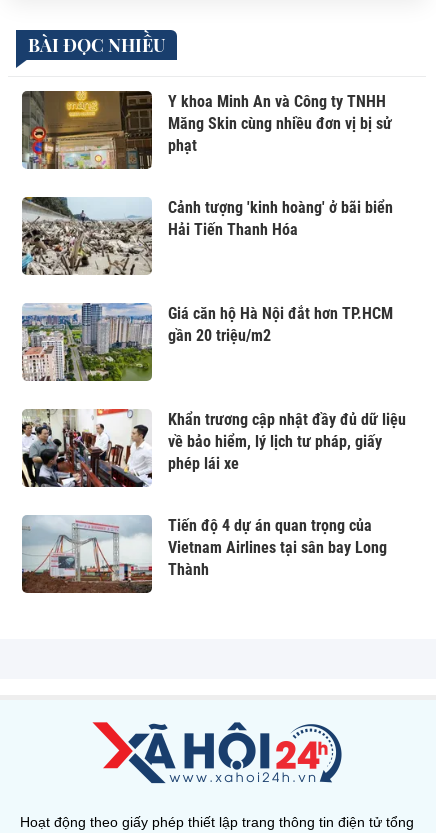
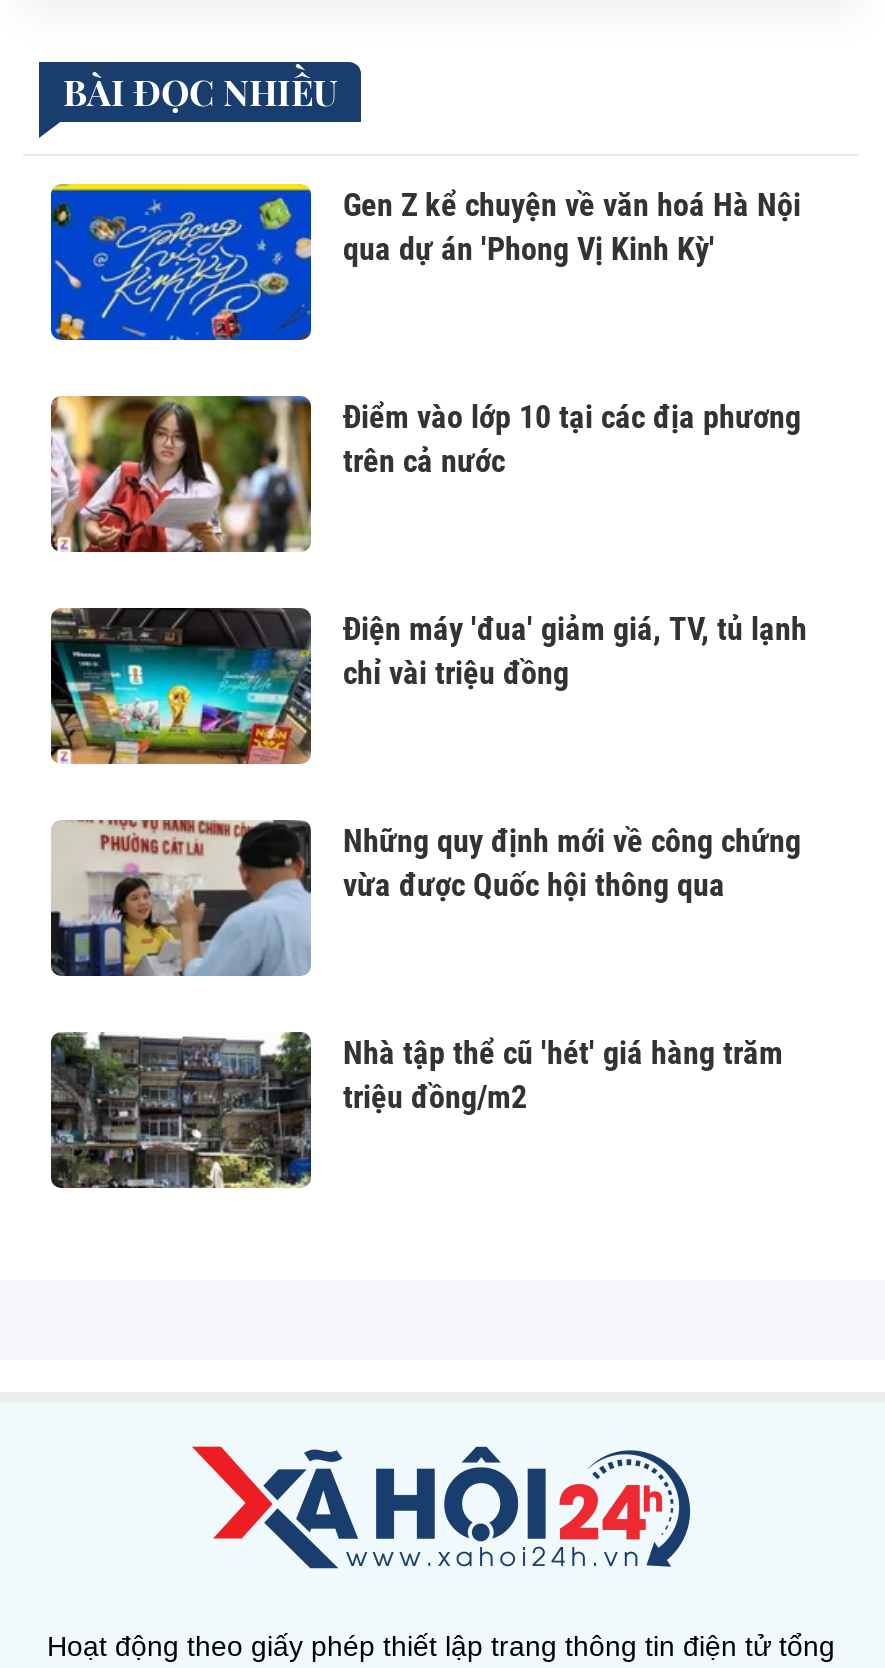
[21,90,392,170] [image] | Y khoa Minh An và Công ty TNHH | Măng Skin cùng nhiều đơn vị bị sử | phạt -> [49,182,801,342] [image] | Gen Z kể chuyện về văn hoá Hà Nội | qua dự án 'Phong Vị Kinh Kỳ'
[21,196,393,276] [image] | Cảnh tượng 'kinh hoàng' ở bãi biển | Hải Tiến Thanh Hóa -> [51,394,801,554] [image] | Điểm vào lớp 10 tại các địa phương | trên cả nước
[21,302,393,382] [image] | Giá căn hộ Hà Nội đắt hơn TP.HCM | gần 20 triệu/m2 -> [49,606,807,766] [image] | Điện máy 'đua' giảm giá, TV, tủ lạnh | chỉ vài triệu đồng
[21,408,406,488] [image] | Khẩn trương cập nhật đầy đủ dữ liệu | về bảo hiểm, lý lịch tư pháp, giấy | phép lái xe -> [49,818,801,978] [image] | Những quy định mới về công chứng | vừa được Quốc hội thông qua
[22,515,387,594] [image] | Tiến độ 4 dự án quan trọng của | Vietnam Airlines tại sân bay Long | Thành -> [51,1032,783,1190] [image] | Nhà tập thể cũ 'hét' giá hàng trăm | triệu đồng/m2

